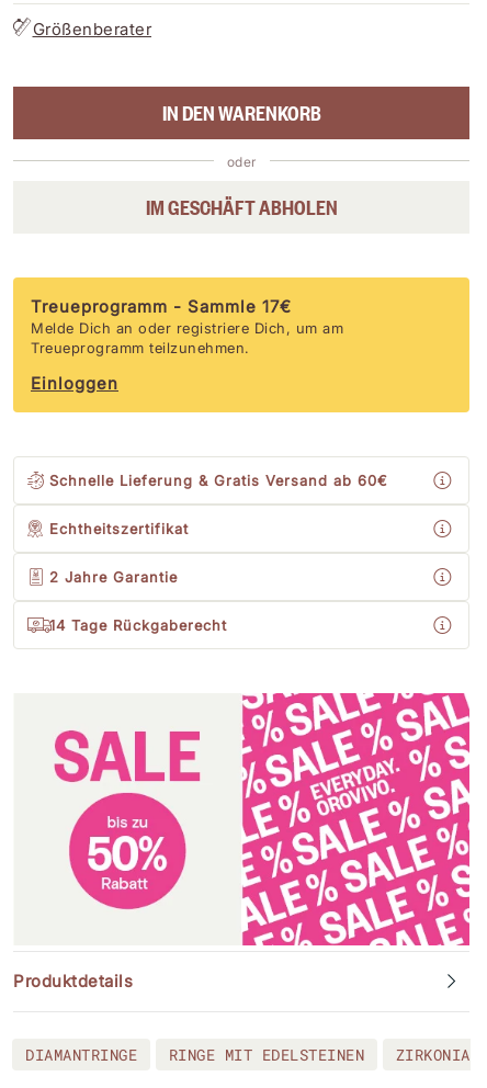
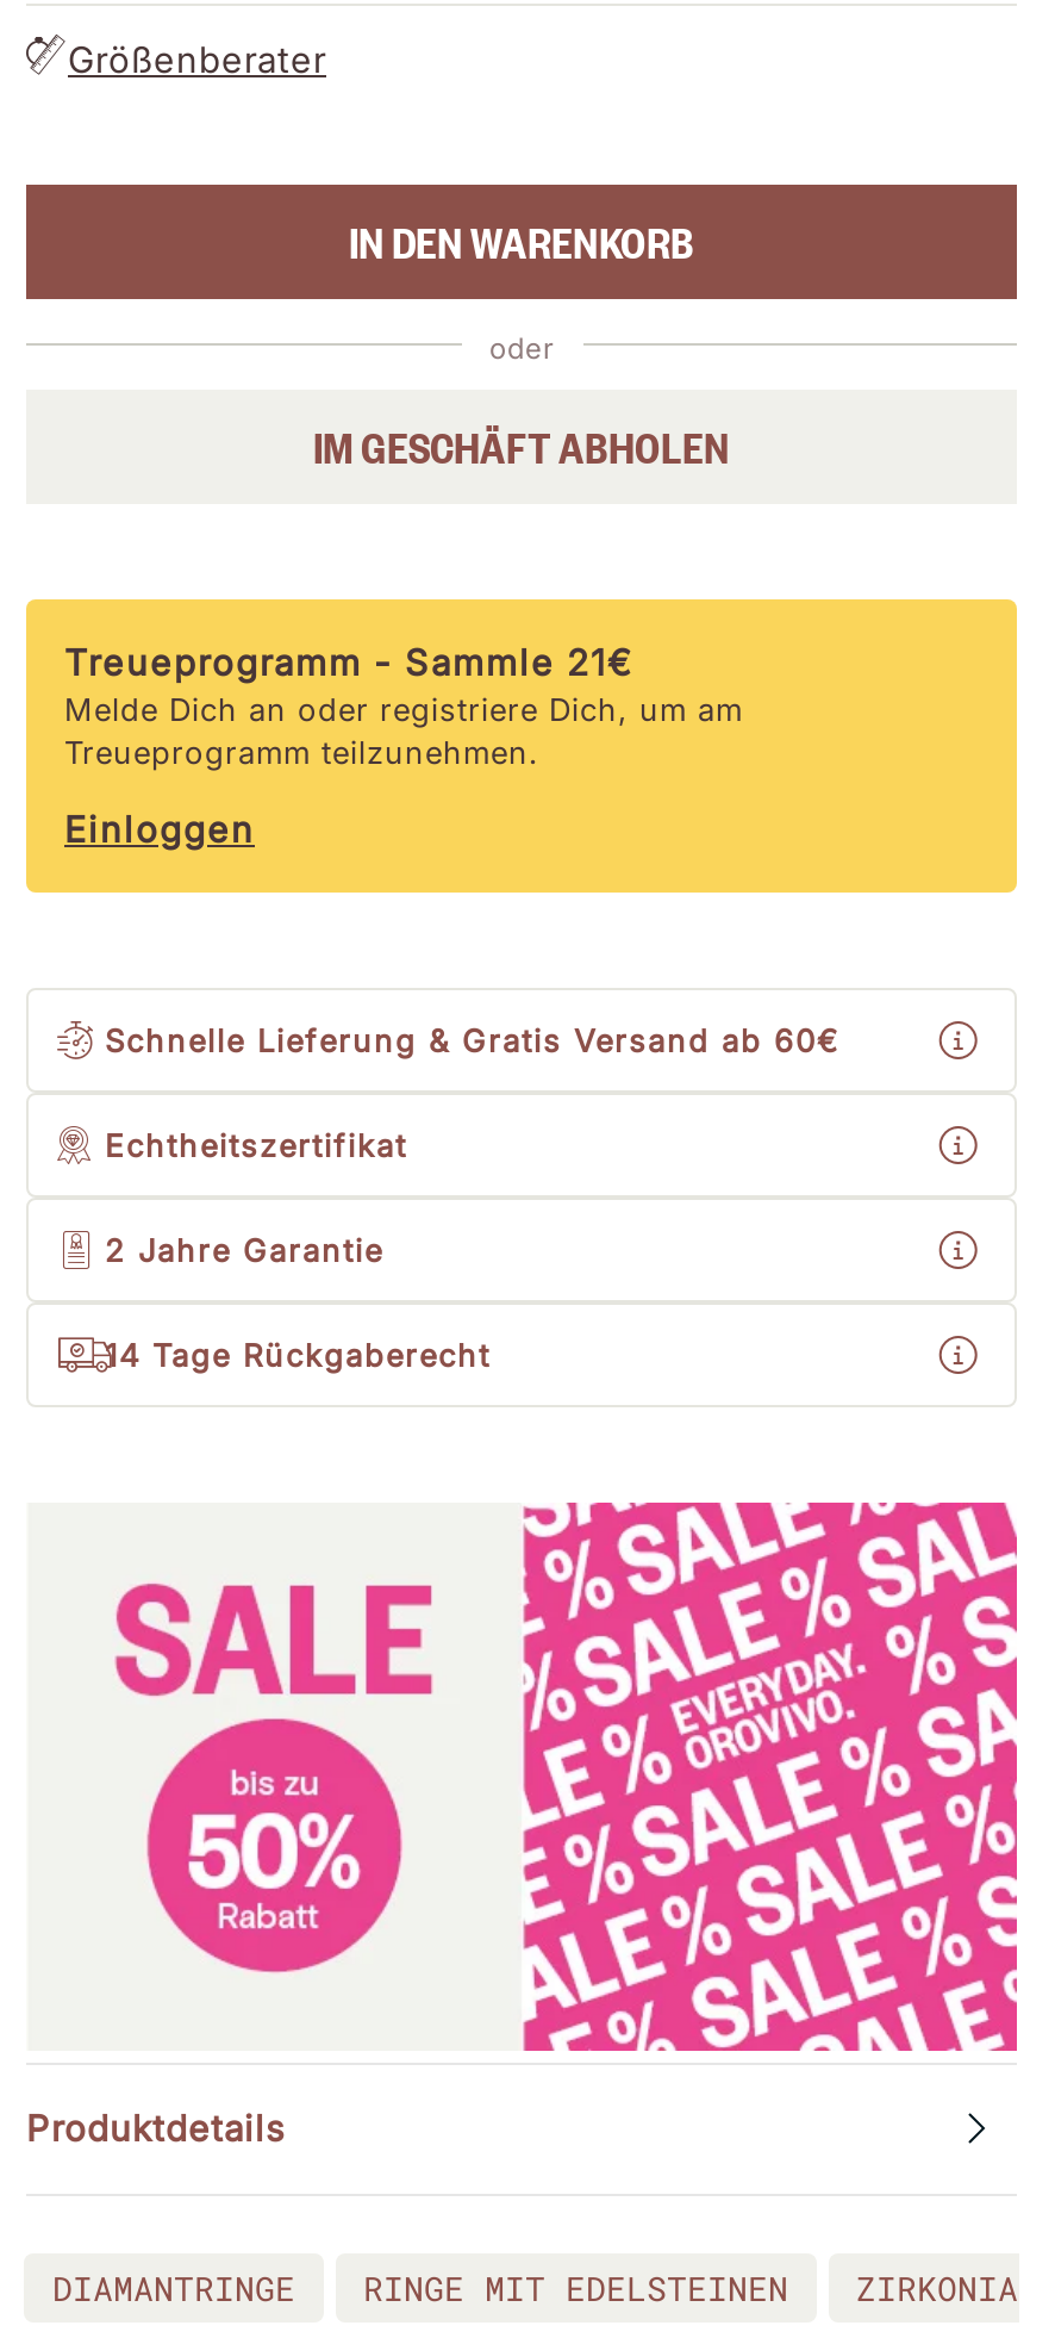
[31,296,292,316] Treueprogramm - Sammle 17€ -> [64,639,633,684] Treueprogramm - Sammle 21€

